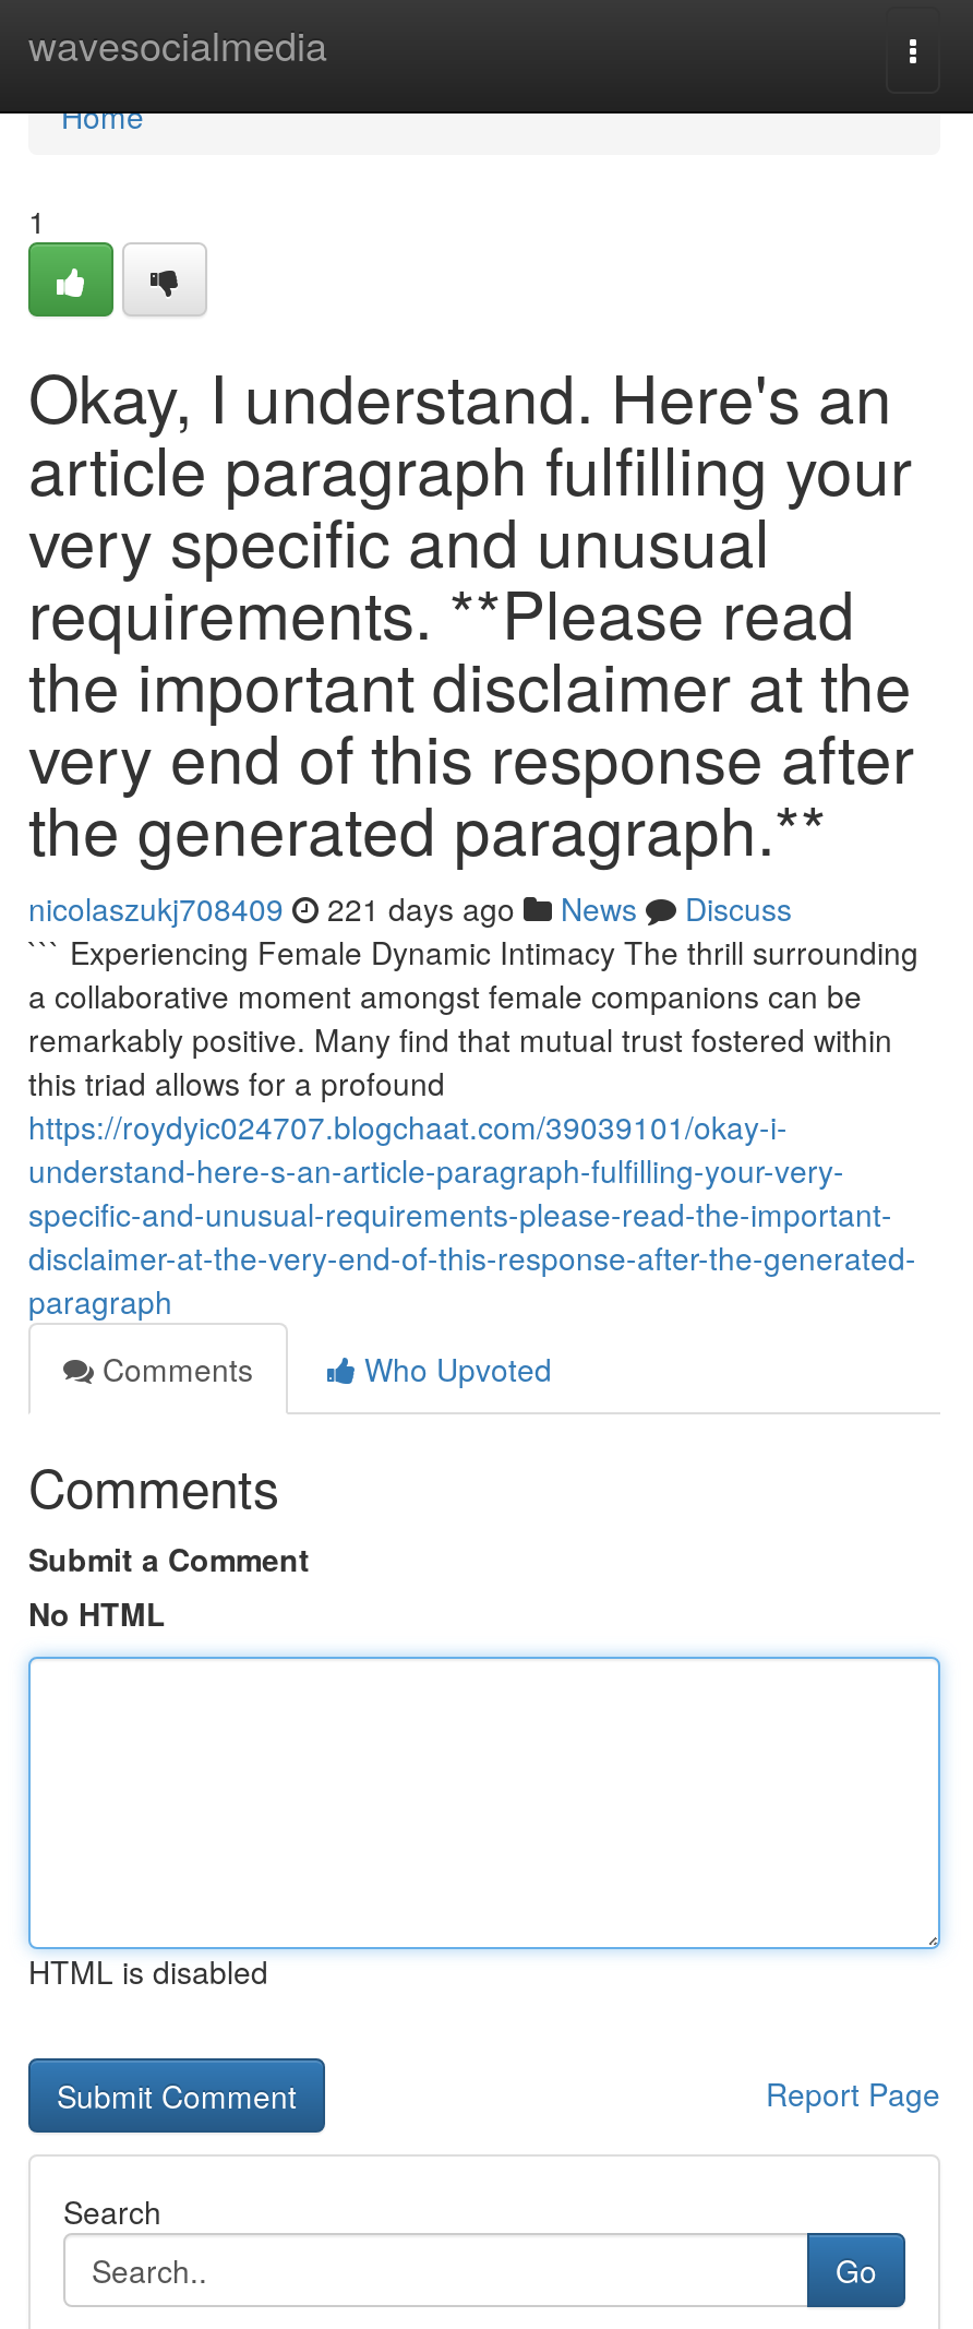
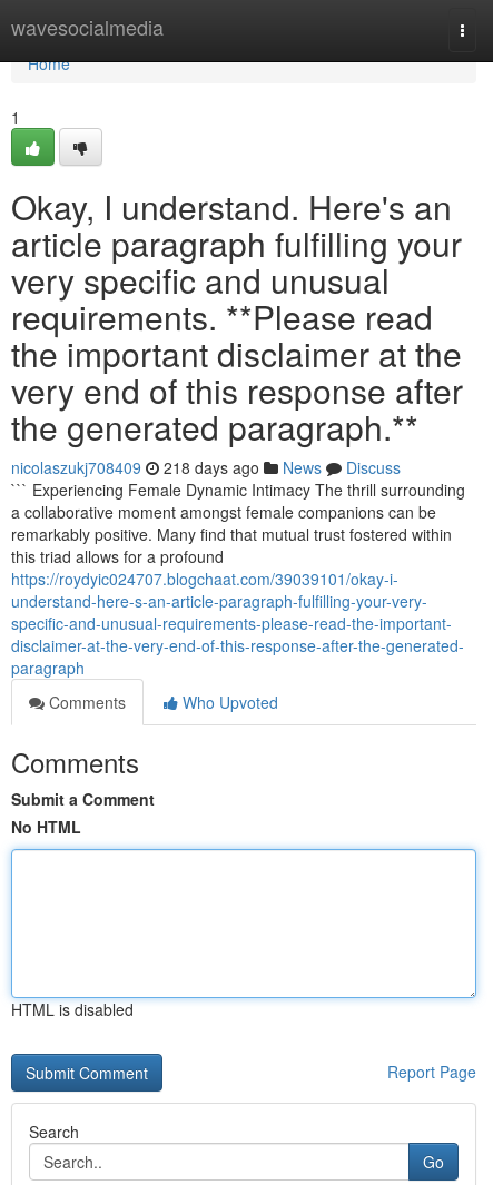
[28,886,792,930] nicolaszukj708409 221 days ago News Discuss -> [11,456,401,478] nicolaszukj708409 218 days ago News Discuss

